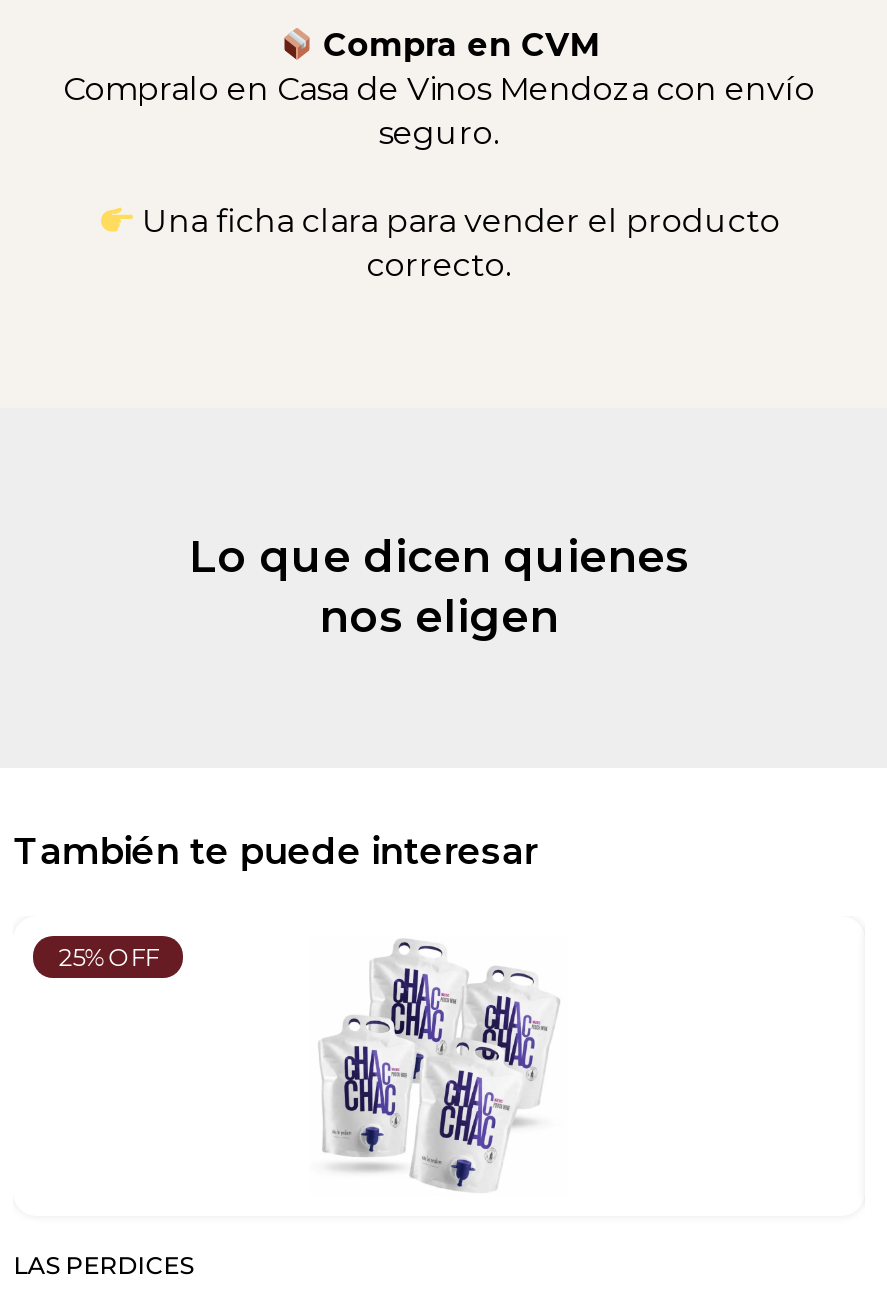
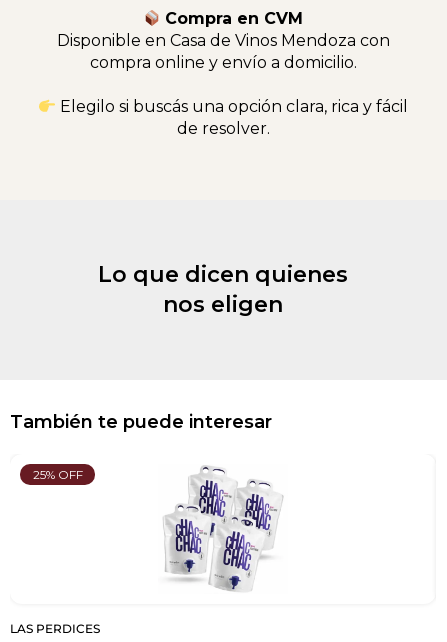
[63,70,815,152] Compralo en Casa de Vinos Mendoza con envío | seguro. -> [56,31,389,72] Disponible en Casa de Vinos Mendoza con | compra online y envío a domicilio.
[134,202,780,284] Una ficha clara para vender el producto | correcto. -> [56,97,408,138] Elegilo si buscás una opción clara, rica y fácil | de resolver.

